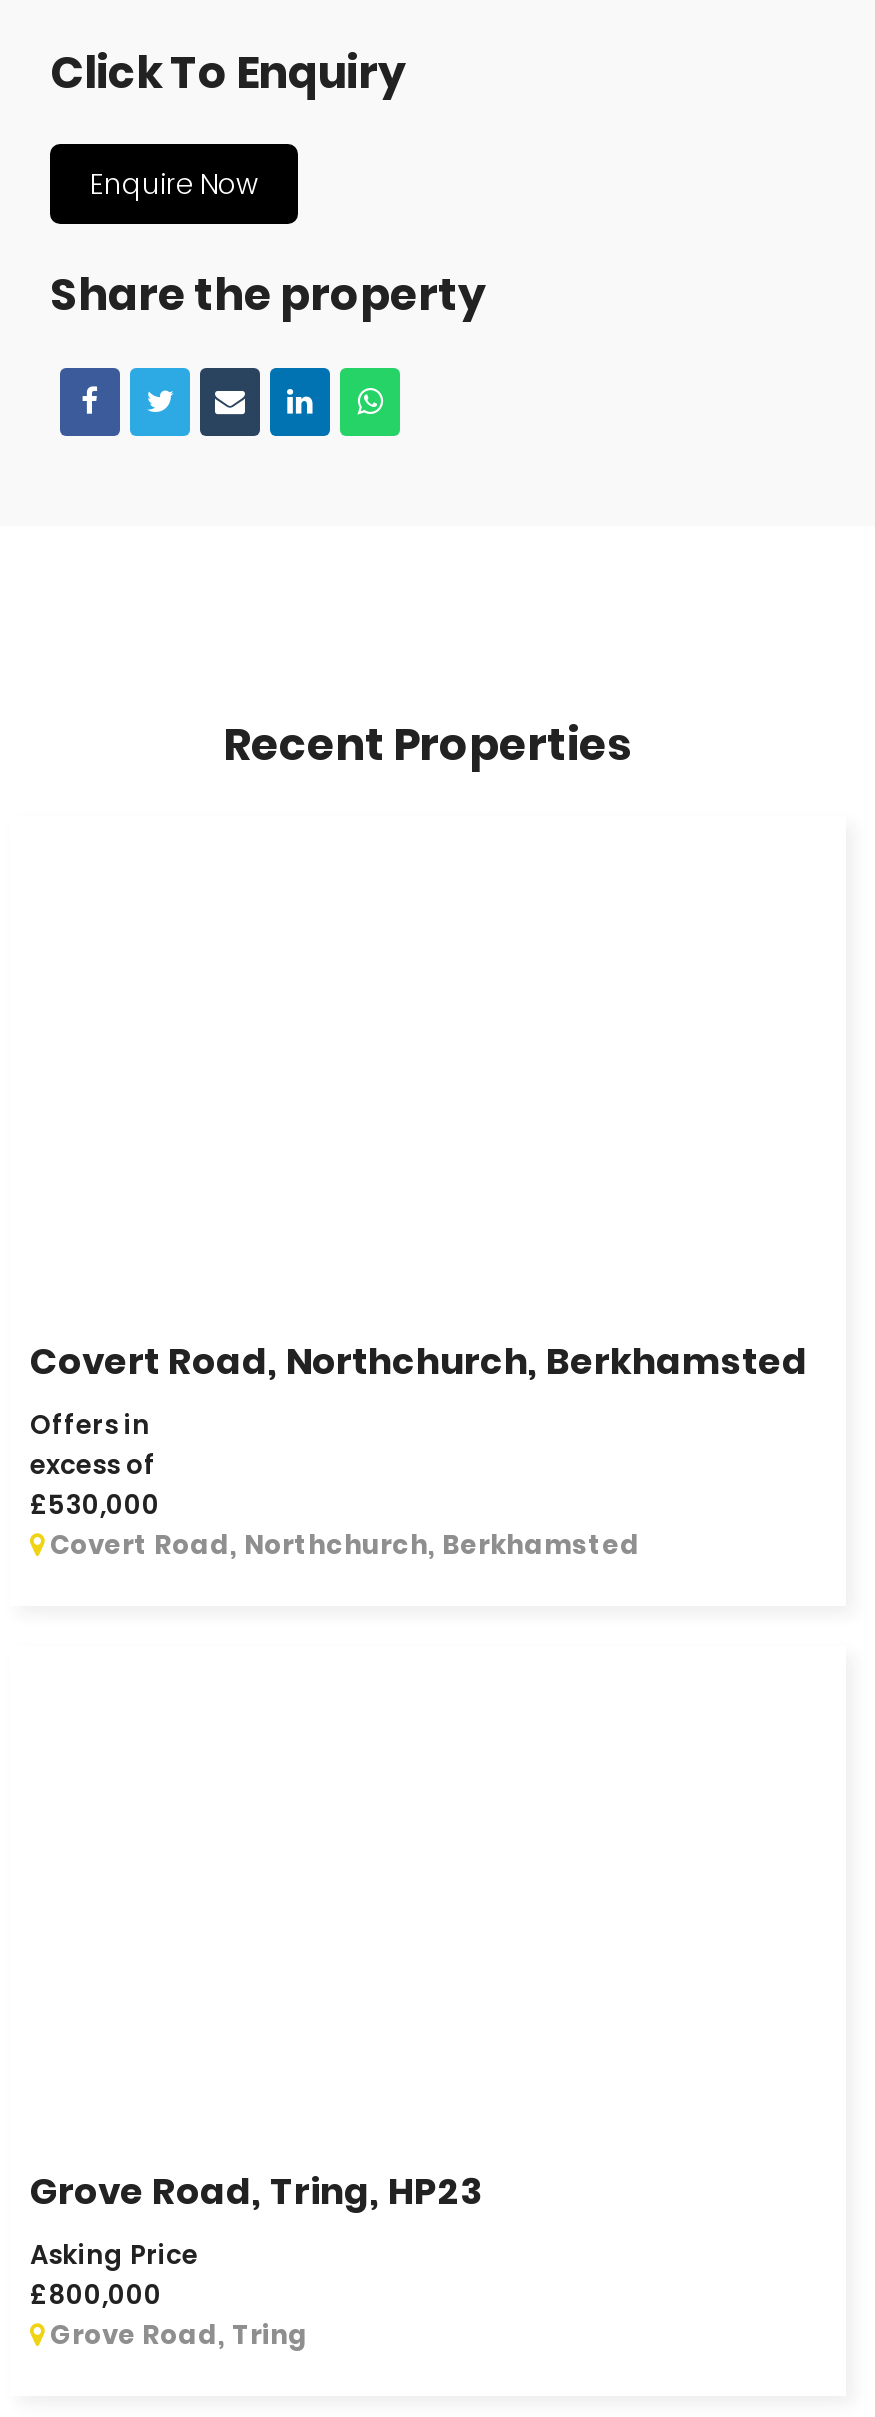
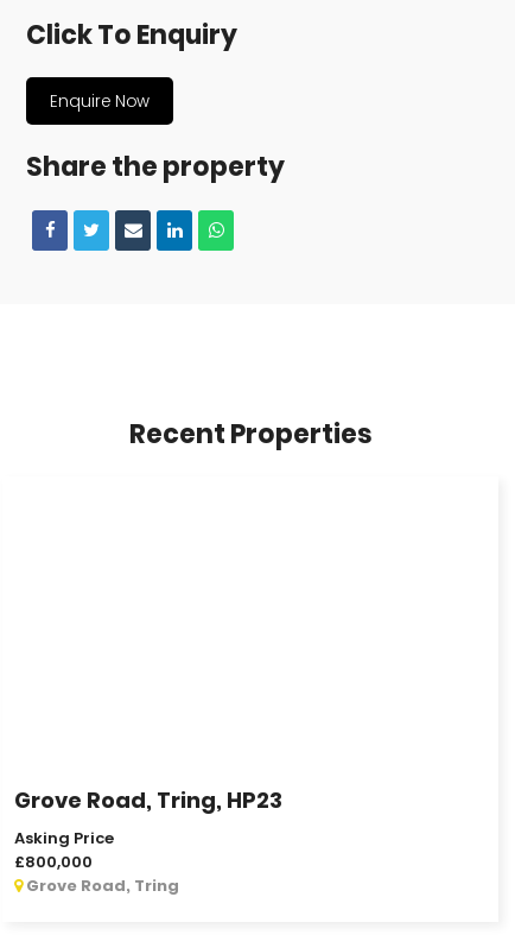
[30,1336,808,1564] Covert Road, Northchurch, Berkhamsted | Offers in | excess of | £530,000 | Covert Road, Northchurch, Berkhamsted -> none

